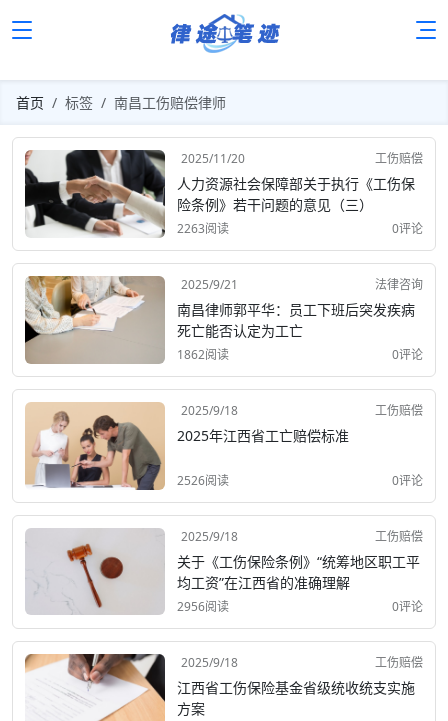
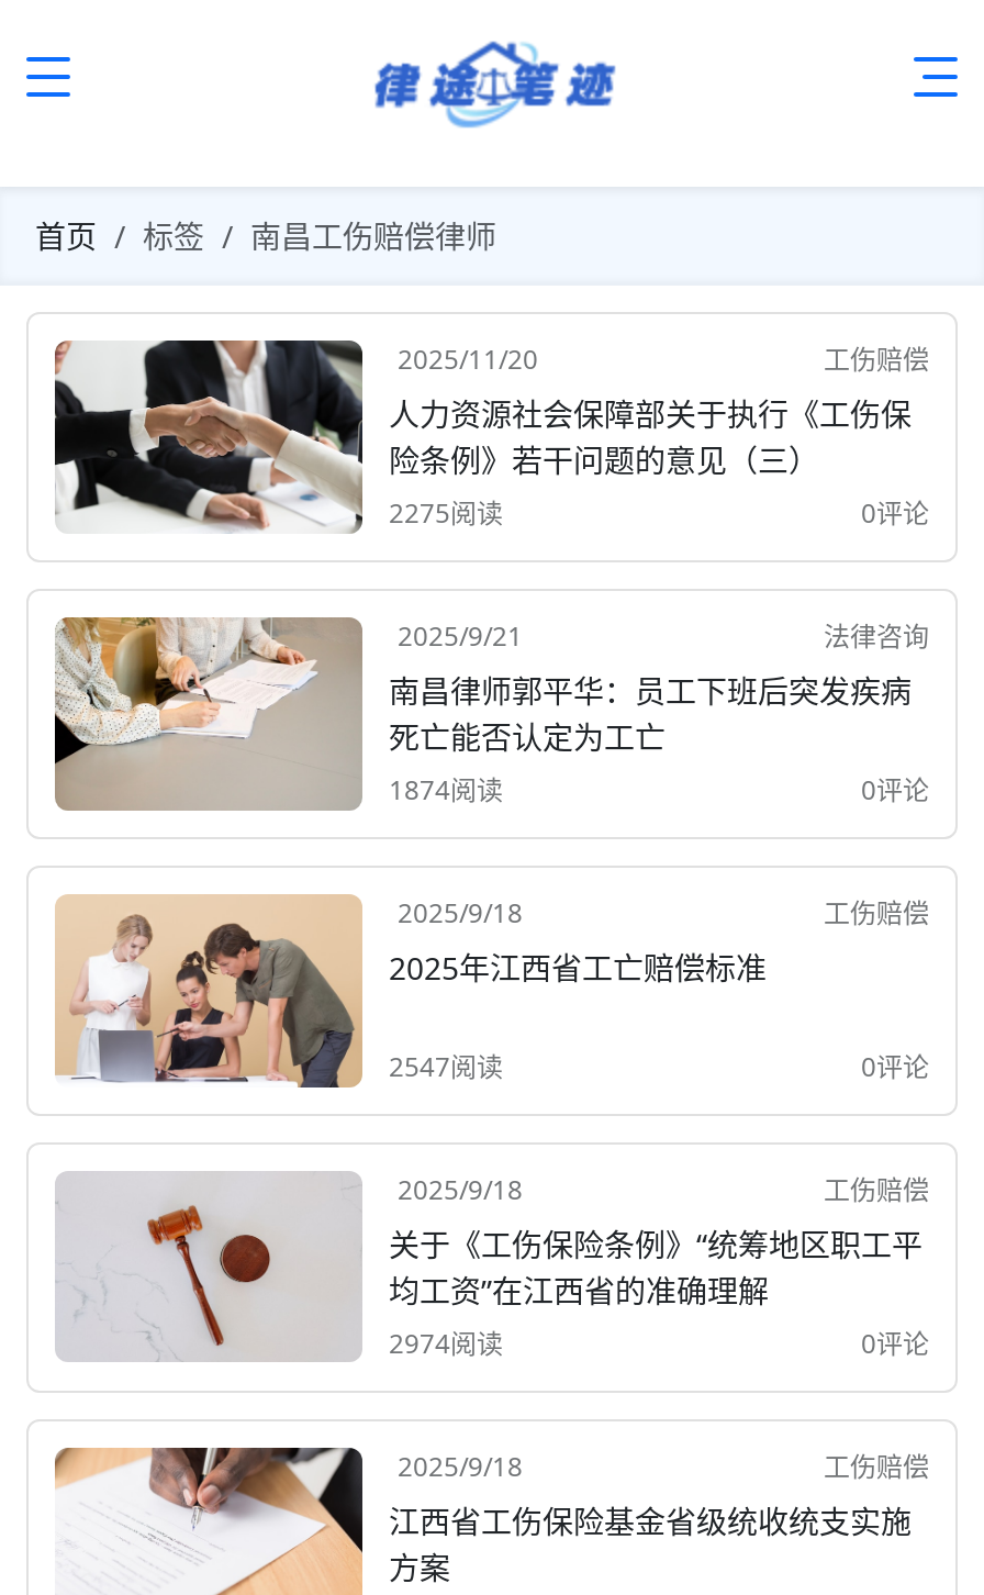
[177,220,229,237] 2263阅读 -> [389,494,503,532] 2275阅读
[177,346,229,363] 1862阅读 -> [389,771,503,808] 1874阅读
[177,471,229,488] 2526阅读 -> [389,1047,503,1084] 2547阅读
[177,597,229,614] 2956阅读 -> [389,1324,503,1361] 2974阅读

